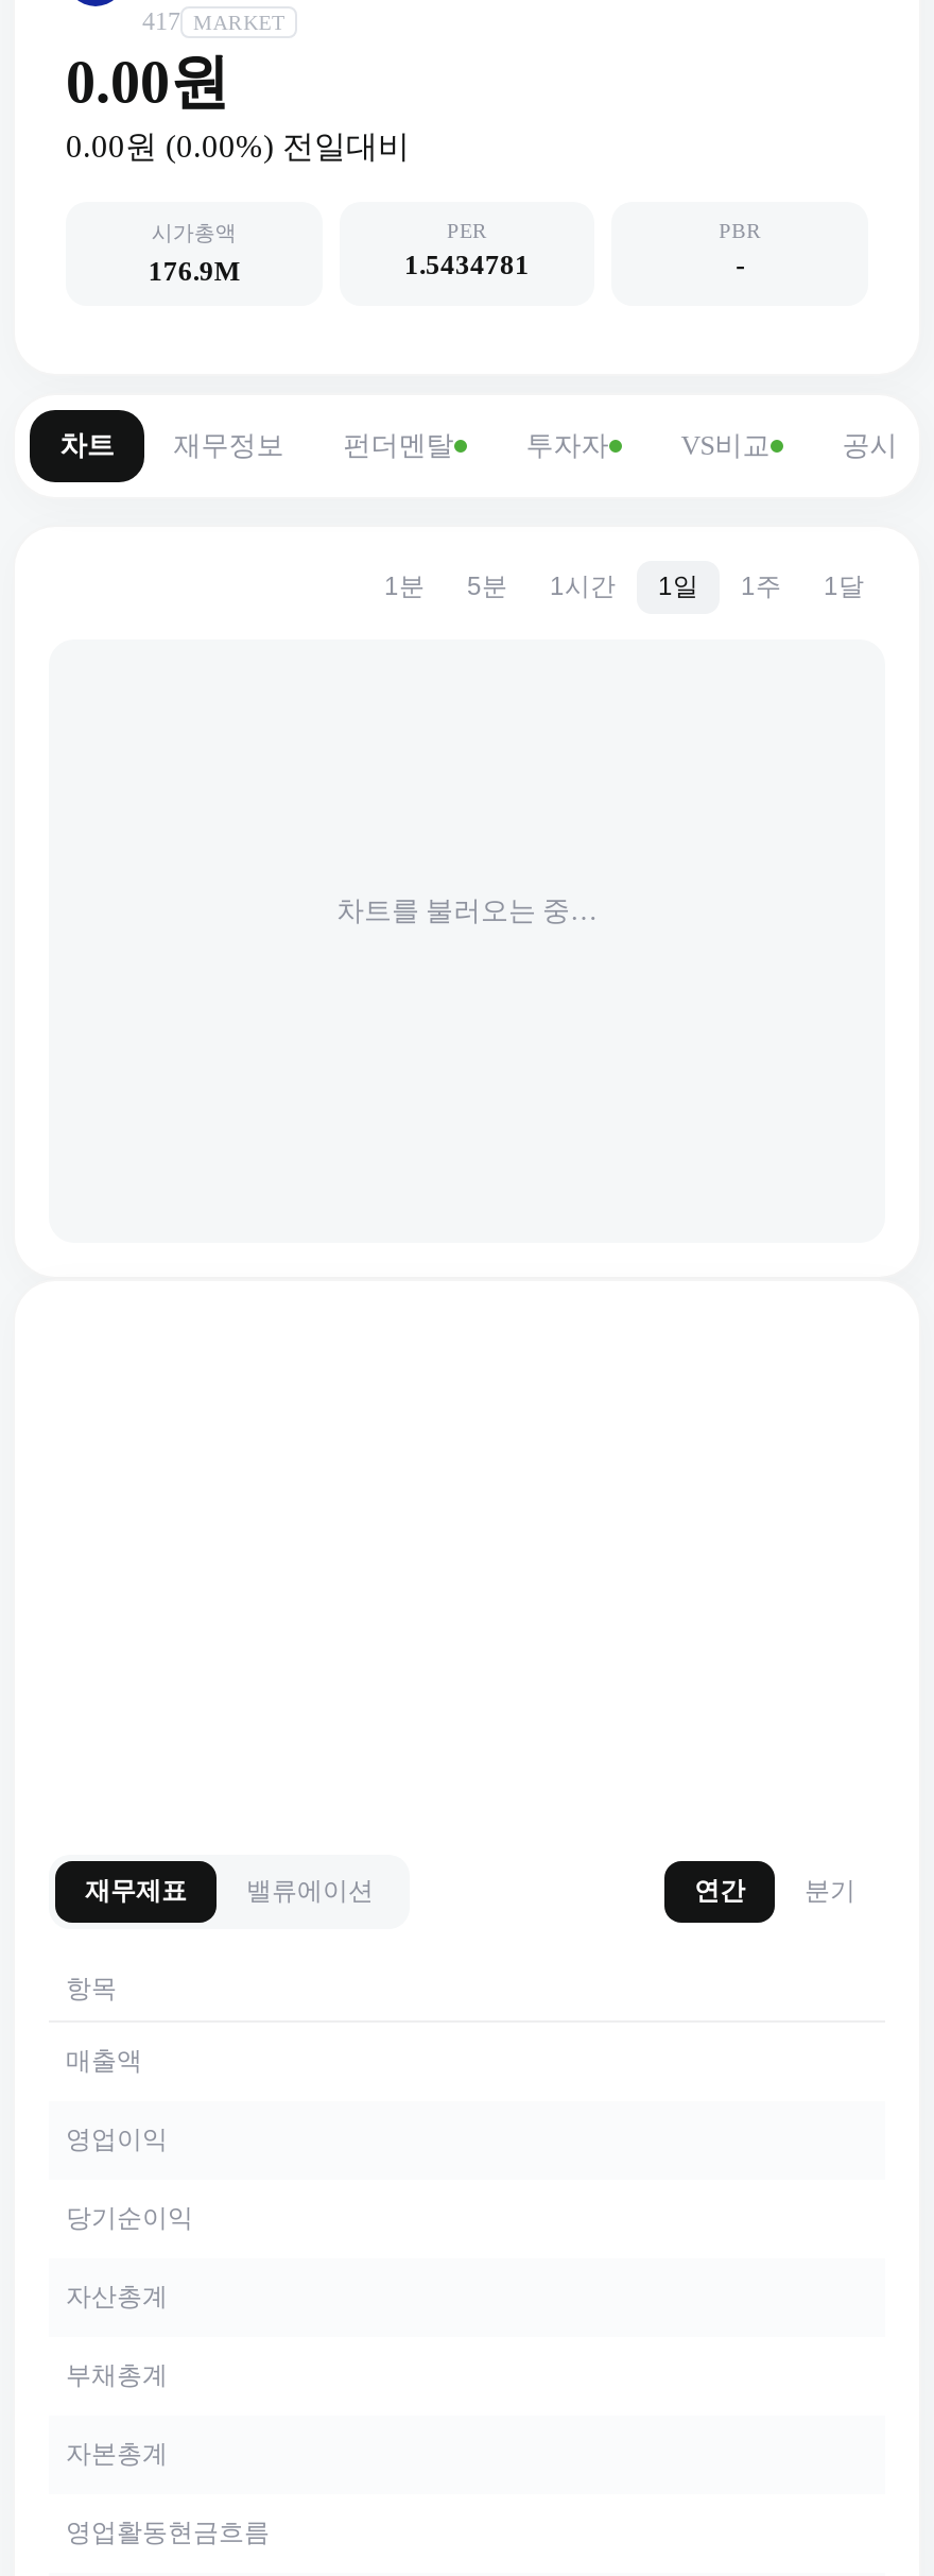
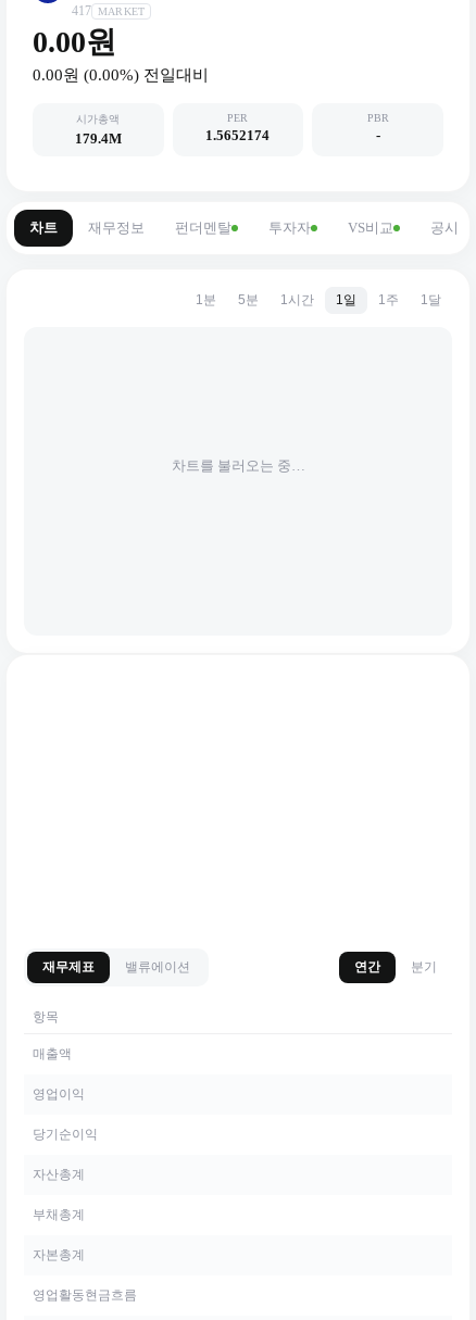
[148,255,239,287] 176.9M -> [75,130,121,147] 179.4M
[404,248,530,280] 1.5434781 -> [206,127,270,143] 1.5652174

